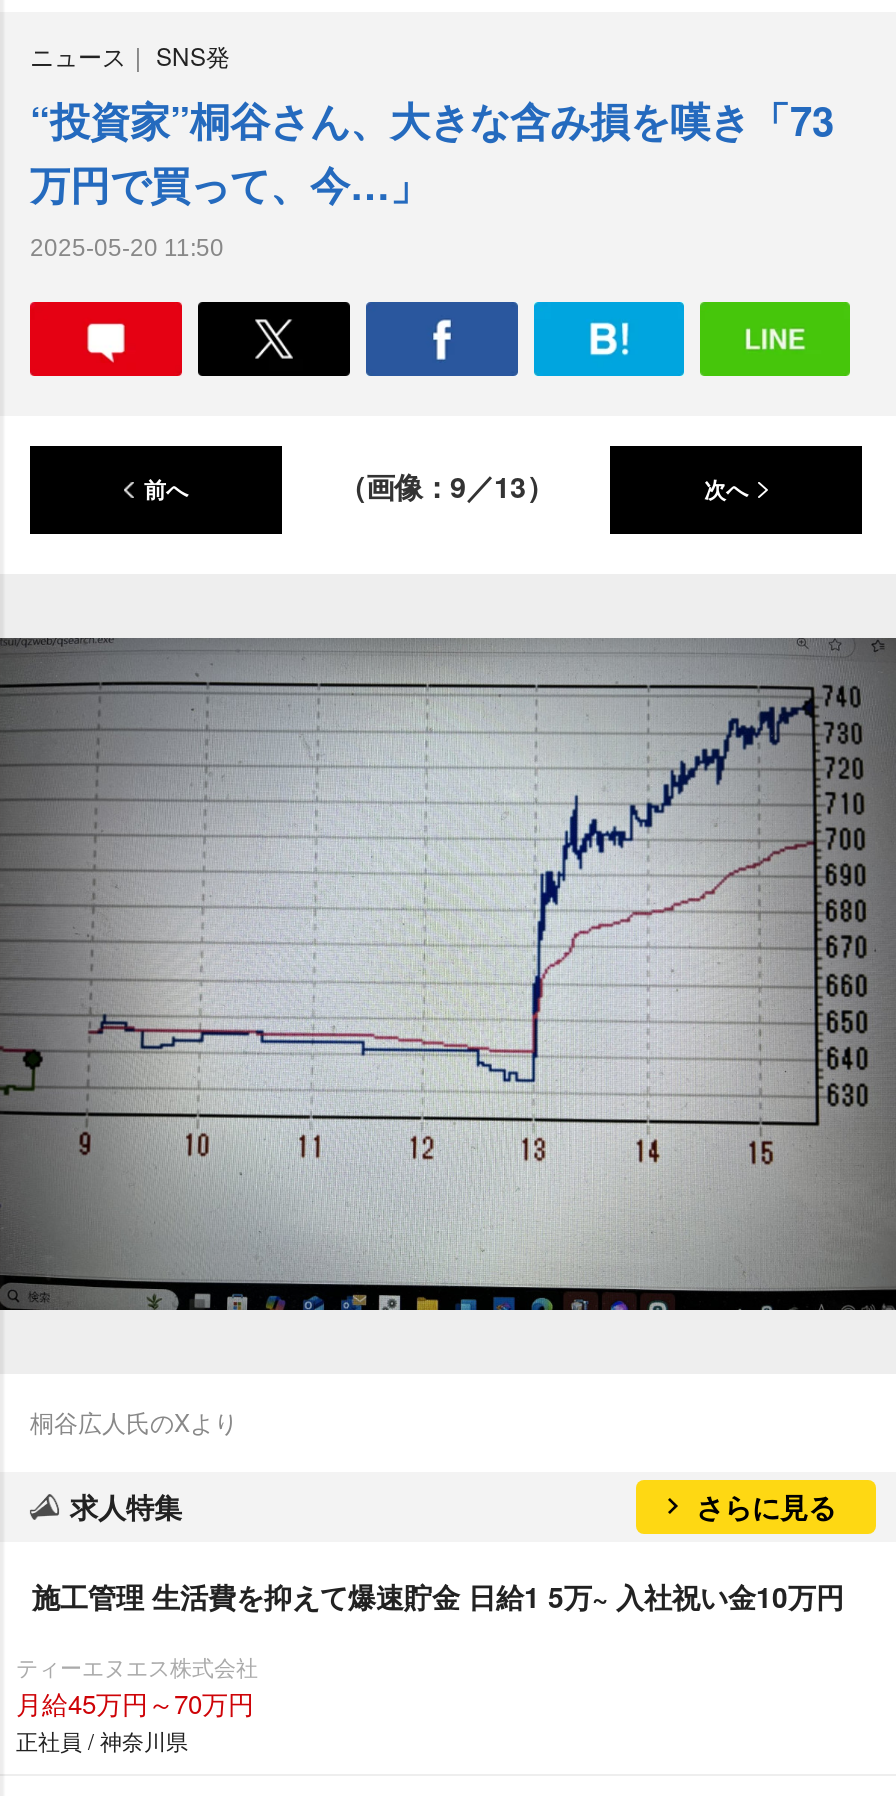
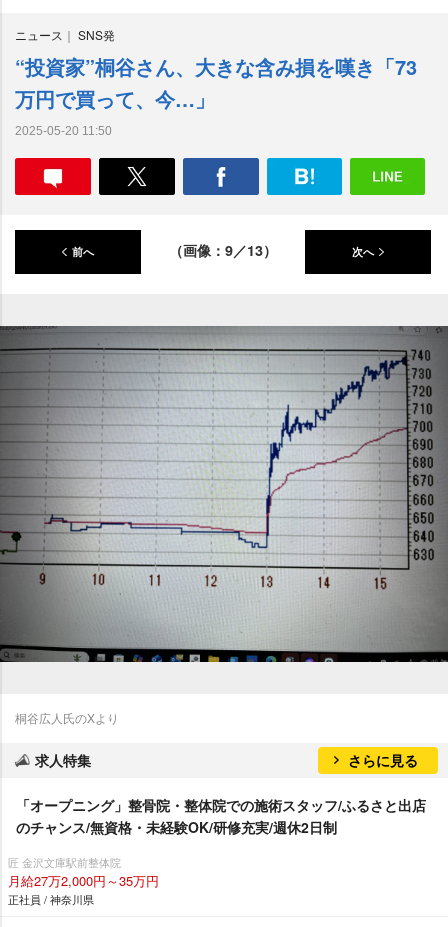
[32,1576,844,1616] 施工管理 生活費を抑えて爆速貯金 日給1 5万~ 入社祝い金10万円 -> [16,795,426,837] 「オープニング」整骨院・整体院での施術スタッフ/ふるさと出店 | のチャンス/無資格・未経験OK/研修充実/週休2日制
[16,1652,258,1722] ティーエヌエス株式会社 | 月給45万円～70万円 -> [8,855,159,890] 匠 金沢文庫駅前整体院 | 月給27万2,000円～35万円

